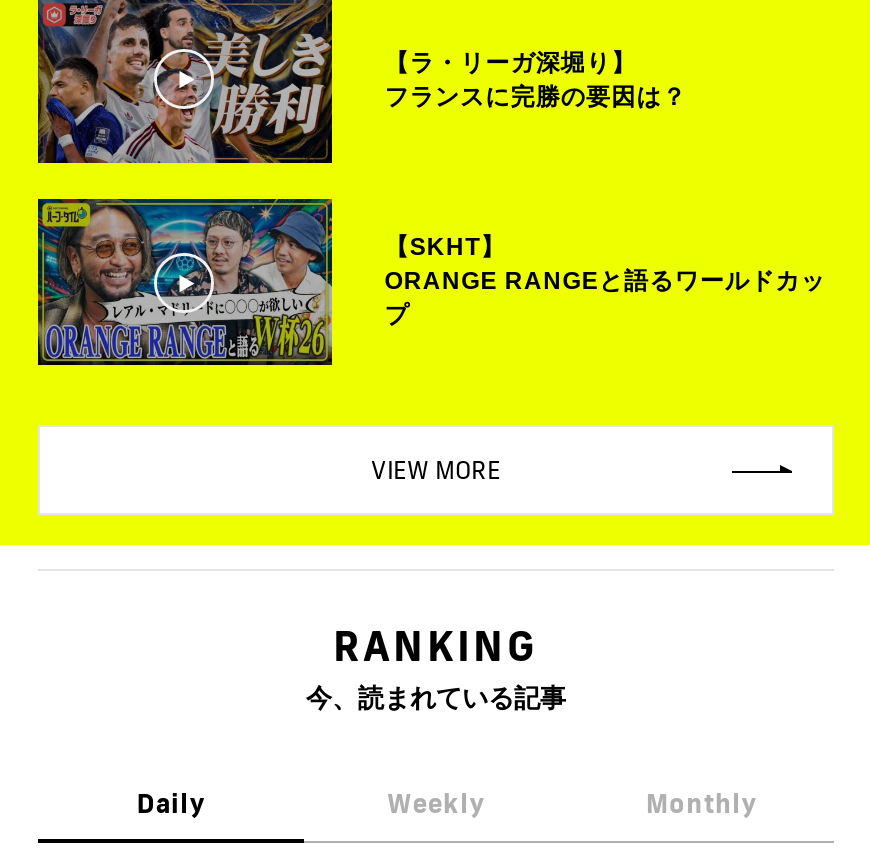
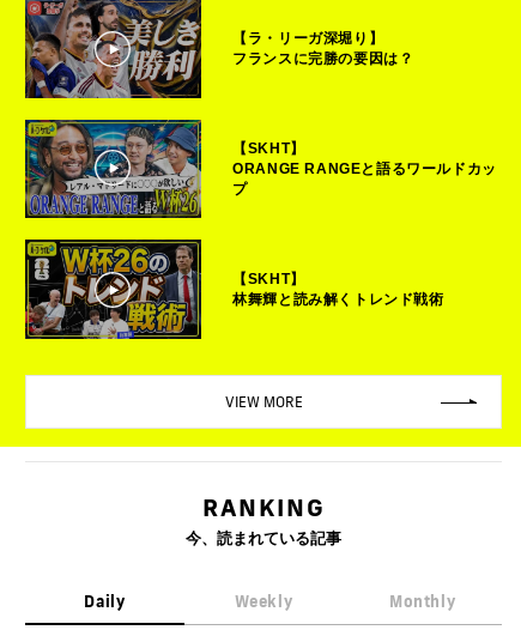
none -> [25,238,444,340] [image] | 【SKHT】 | 林舞輝と読み解くトレンド戦術

